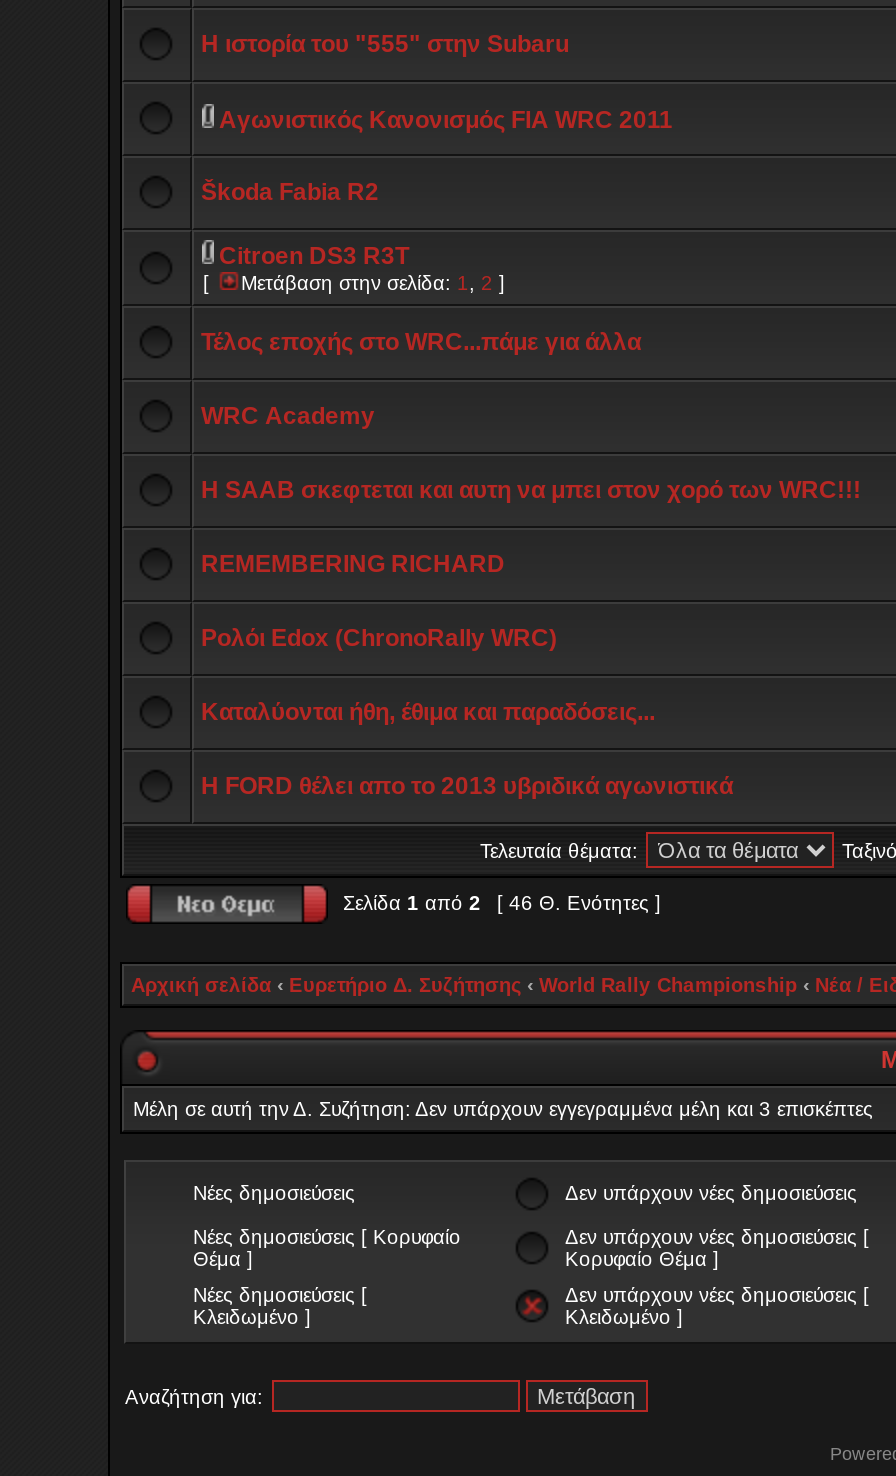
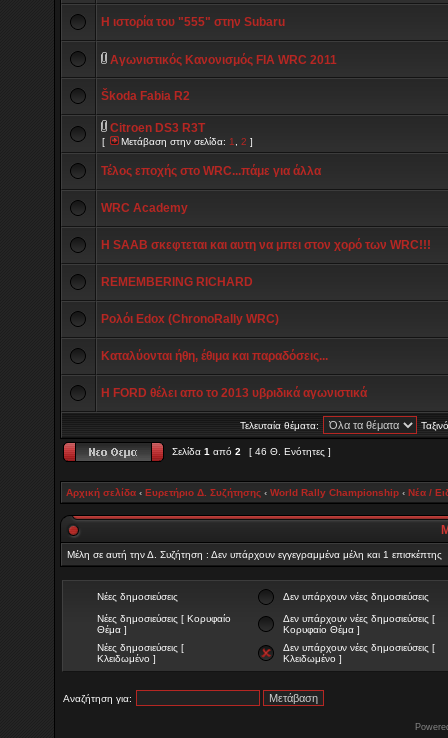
[133,1098,873,1120] Μέλη σε αυτή την Δ. Συζήτηση: Δεν υπάρχουν εγγεγραμμένα μέλη και 3 επισκέπτες -> [66,549,441,560] Μέλη σε αυτή την Δ. Συζήτηση : Δεν υπάρχουν εγγεγραμμένα μέλη και 1 επισκέπτης

